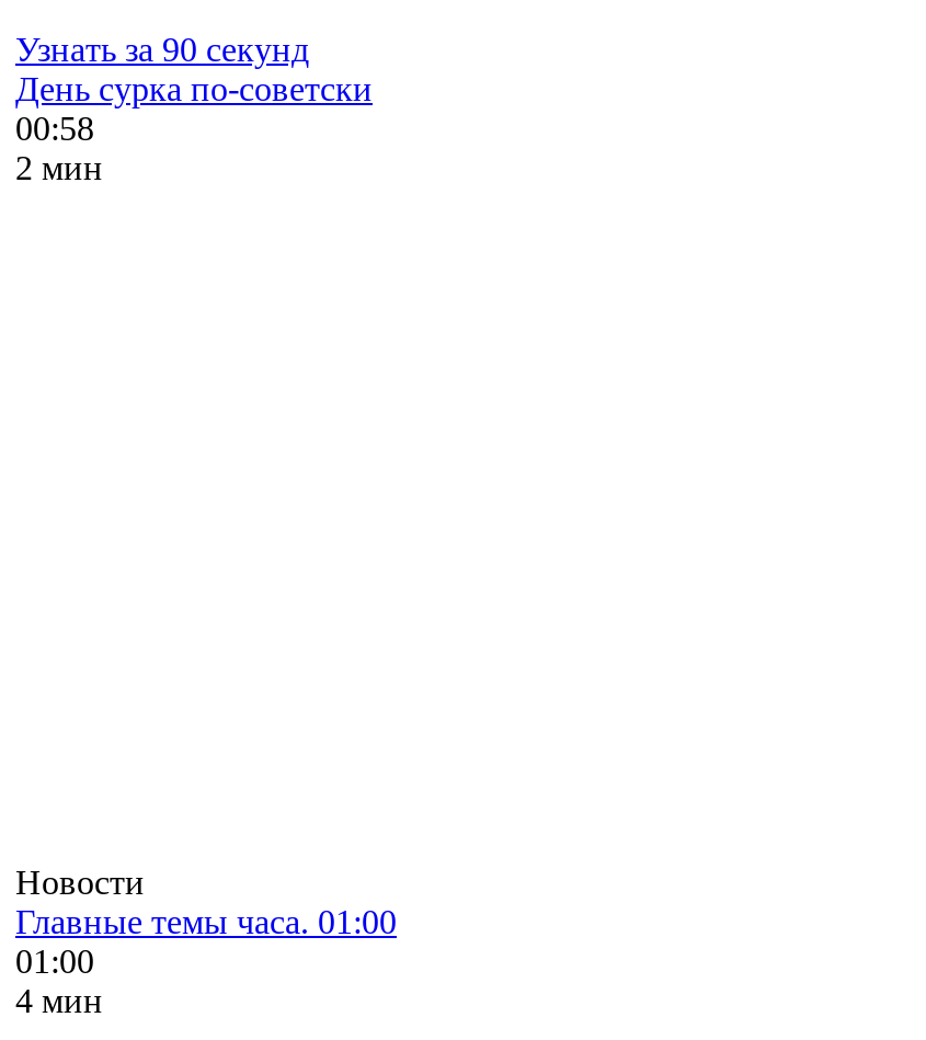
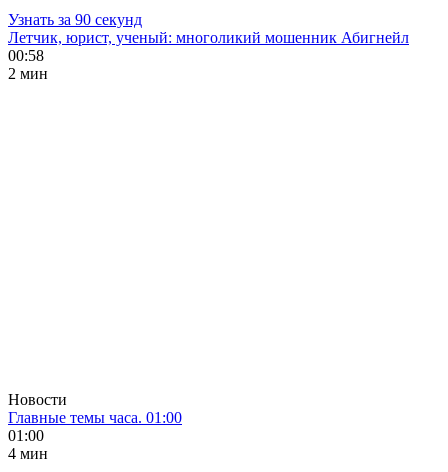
[15,70,373,107] День сурка по-советски -> [8,29,409,46] Летчик, юрист, ученый: многоликий мошенник Абигнейл

